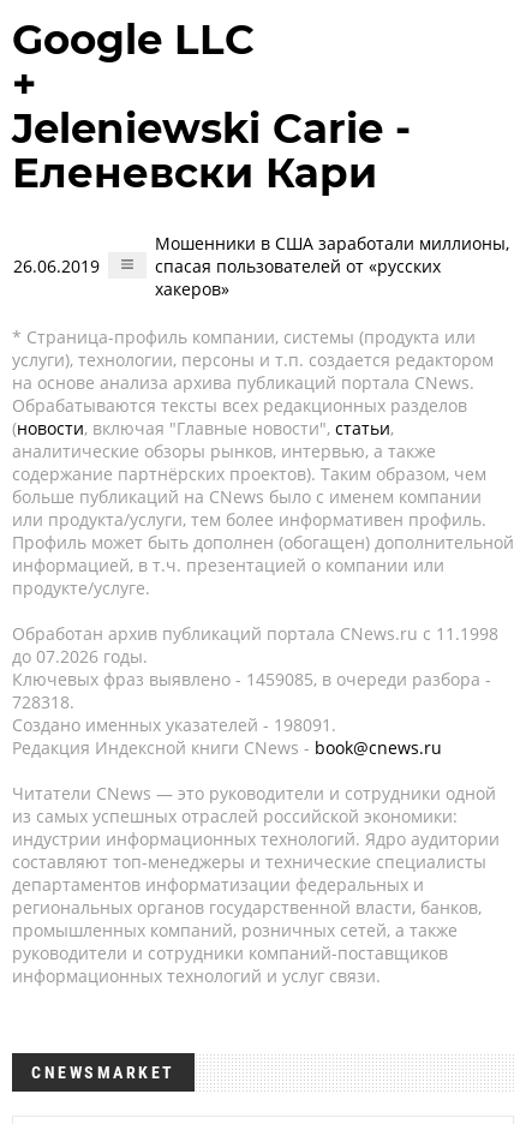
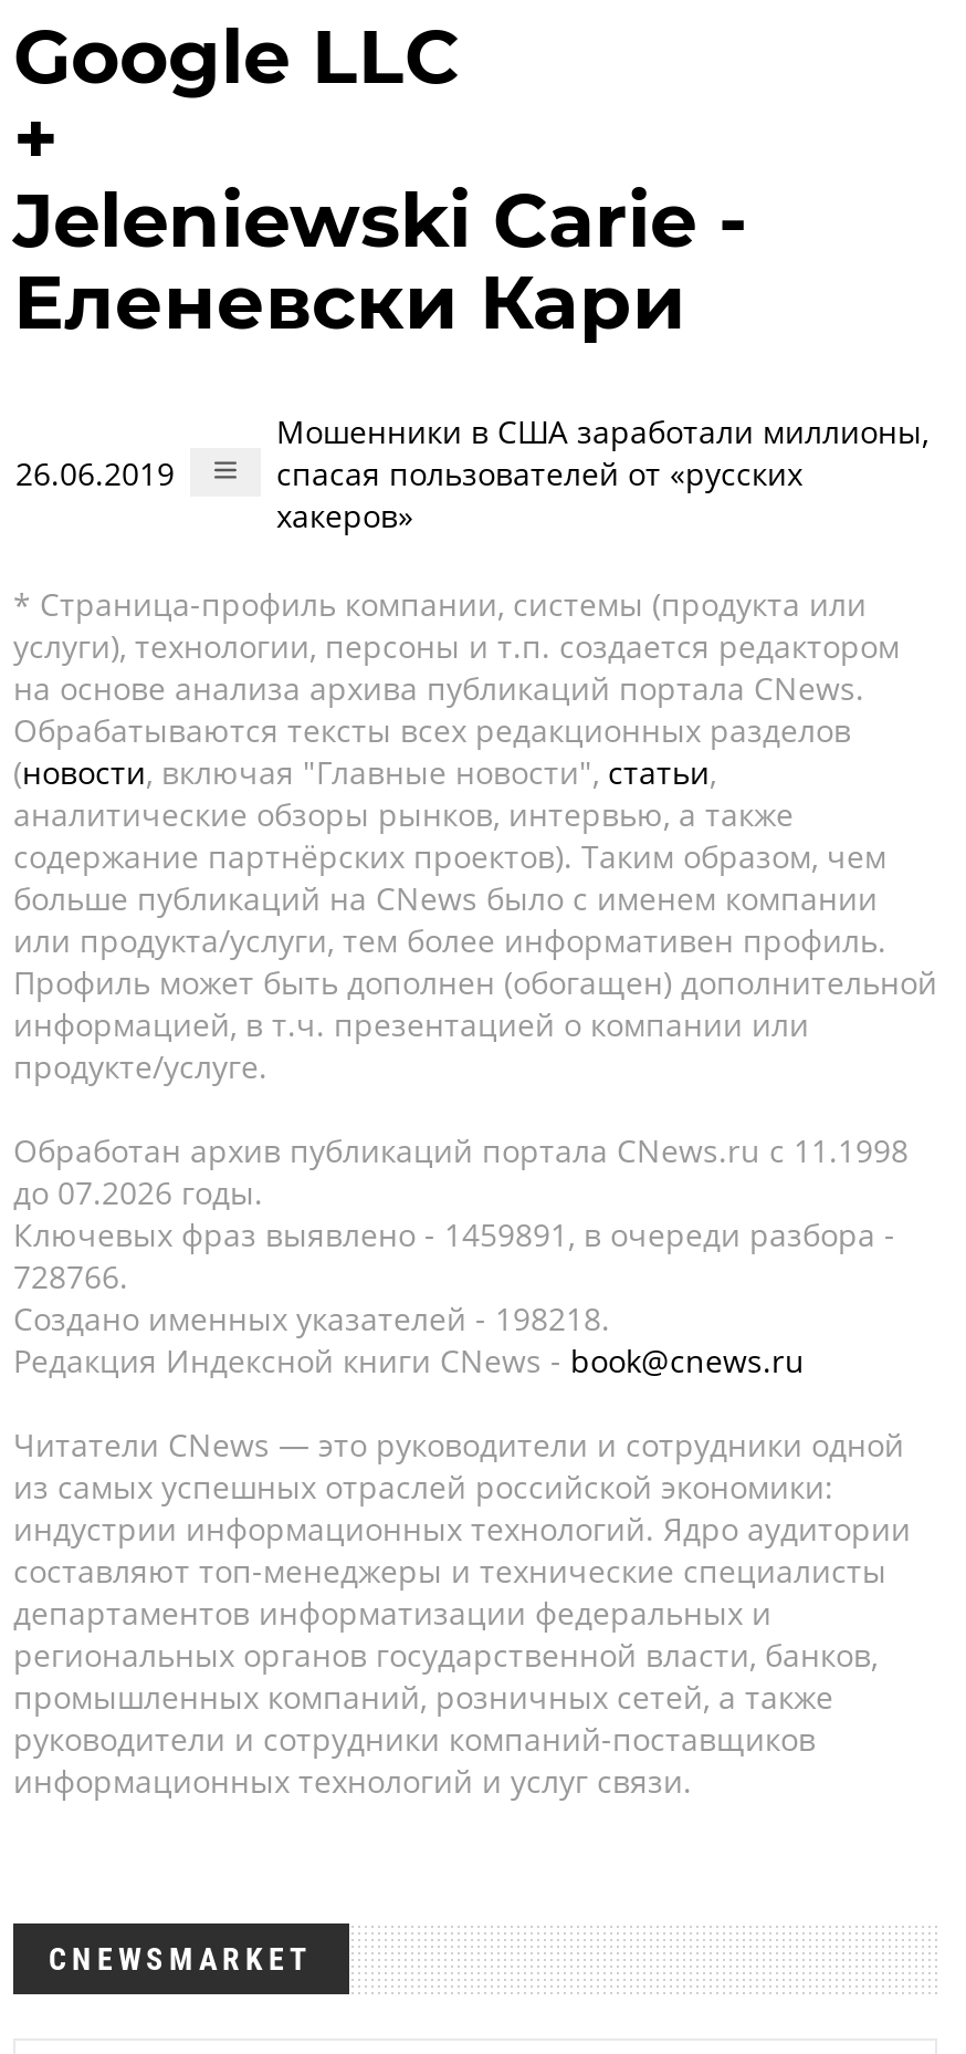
[12,668,491,690] Ключевых фраз выявлено - 1459085, в очереди разбора - -> [13,1213,895,1255] Ключевых фраз выявлено - 1459891, в очереди разбора -
[12,690,74,713] 728318. -> [13,1255,128,1297] 728766.
[12,713,336,736] Создано именных указателей - 198091. -> [13,1297,610,1339] Создано именных указателей - 198218.

